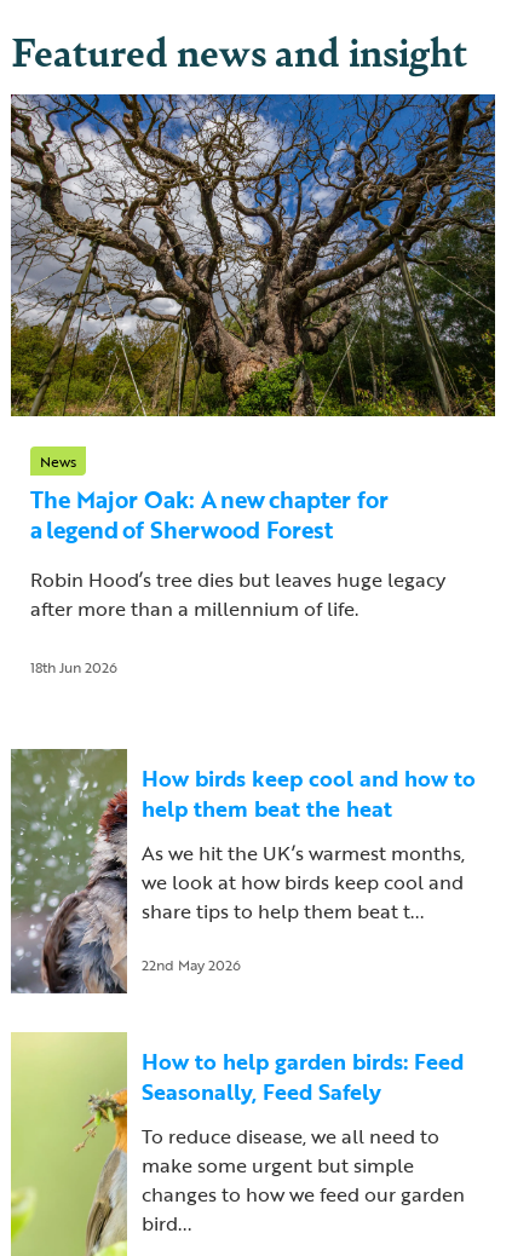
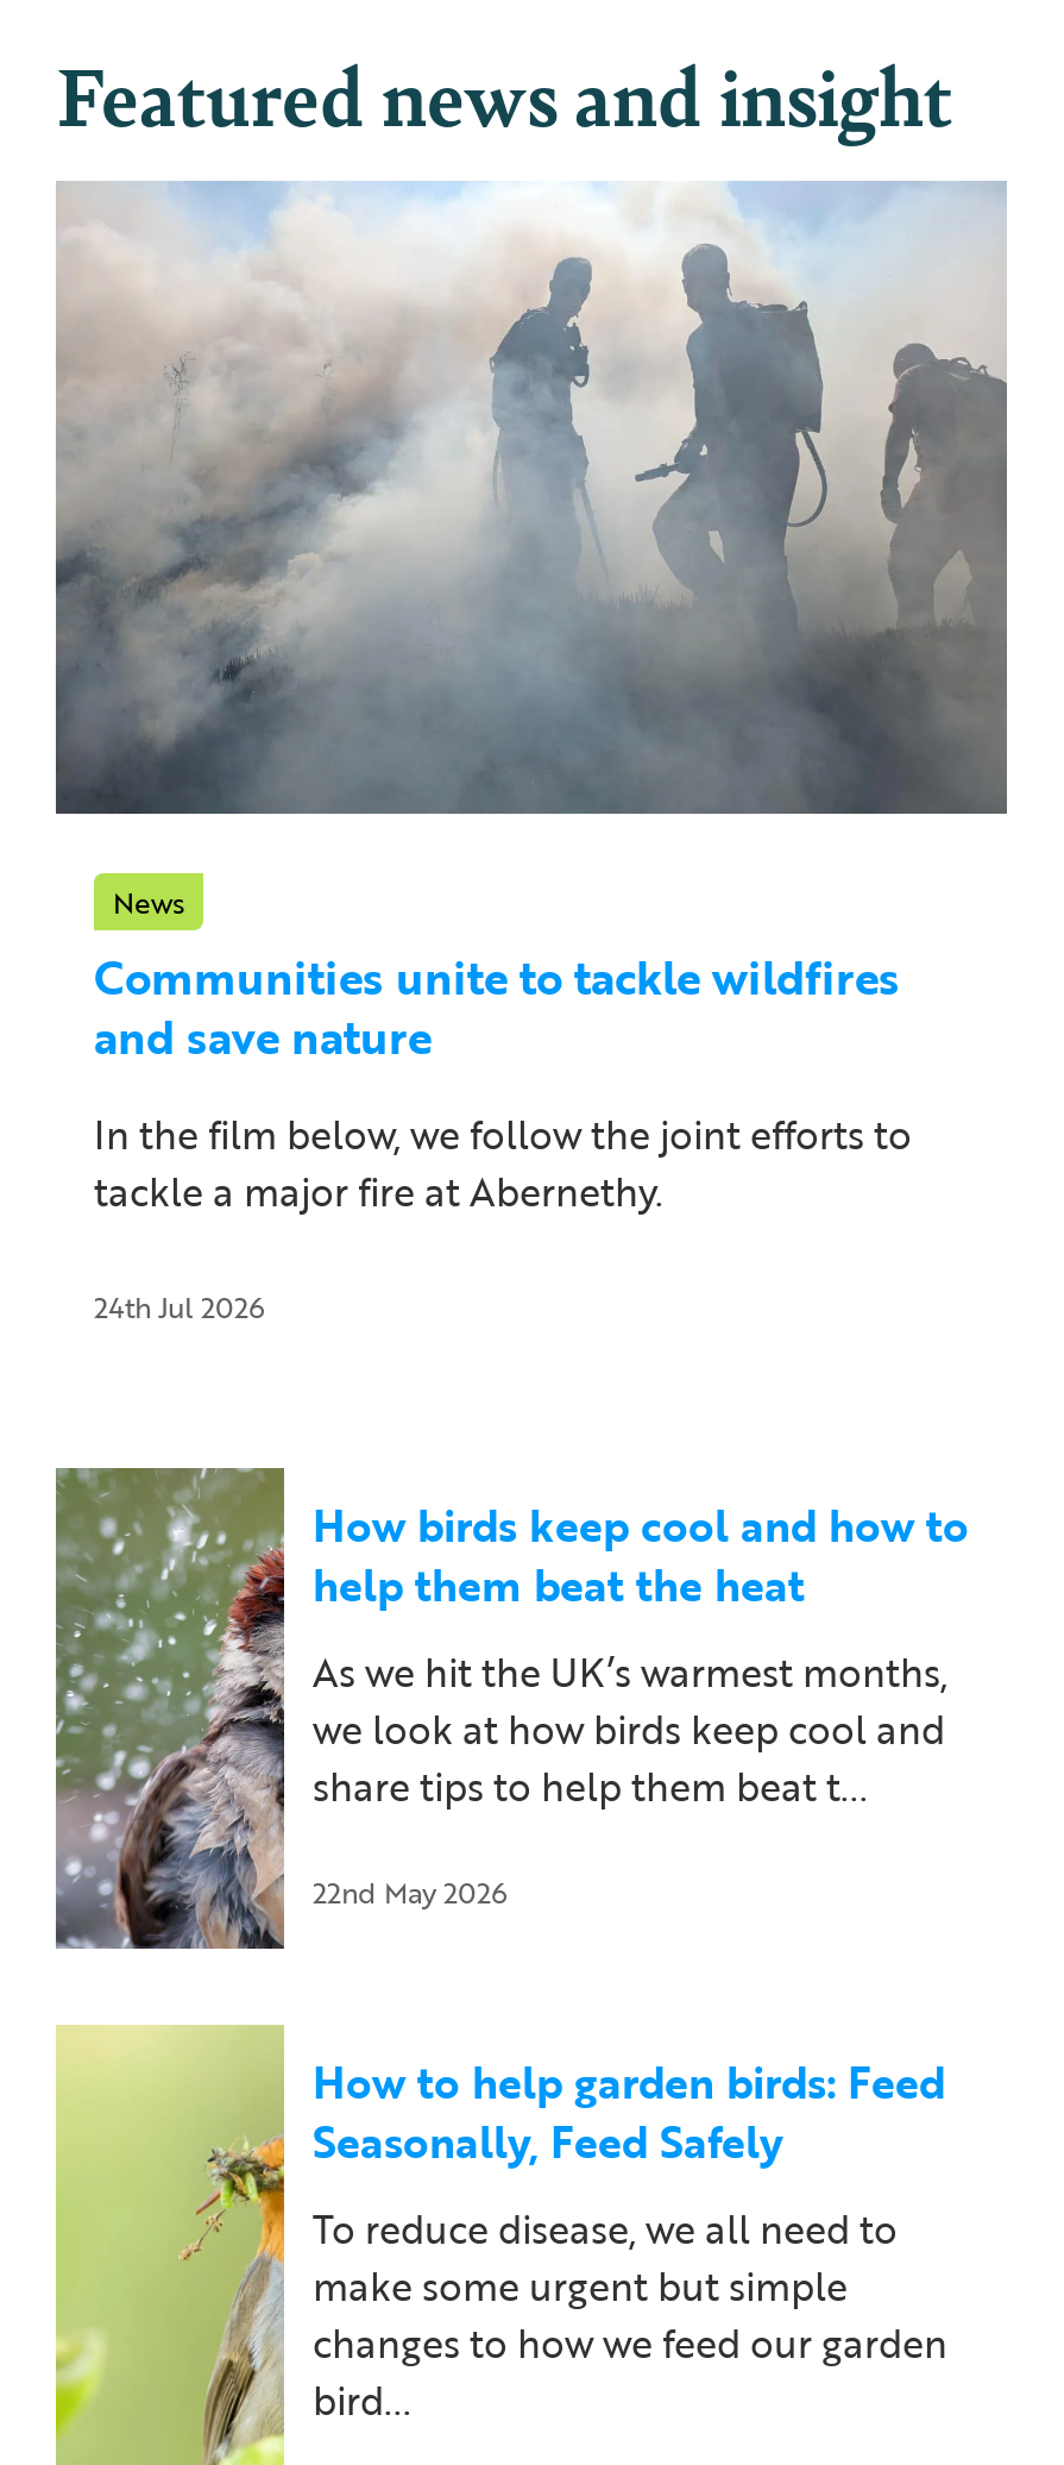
[10,93,496,417] [image] -> [53,181,1009,816] [image]
[30,482,389,547] The Major Oak: A new chapter for | a legend of Sherwood Forest -> [94,943,900,1071] Communities unite to tackle wildfires | and save nature
[30,565,445,624] Robin Hood’s tree dies but leaves huge legacy | after more than a millennium of life. -> [94,1107,912,1221] In the film below, we follow the joint efforts to | tackle a major fire at Abernethy.
[30,656,117,678] 18th Jun 2026 -> [94,1286,265,1328] 24th Jul 2026

